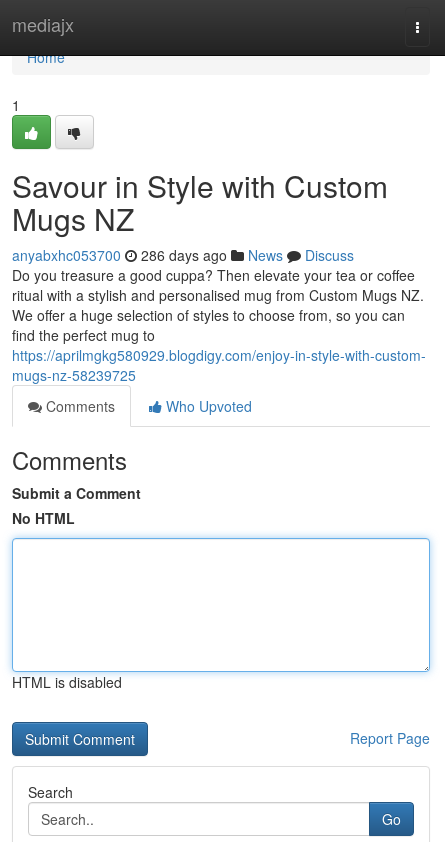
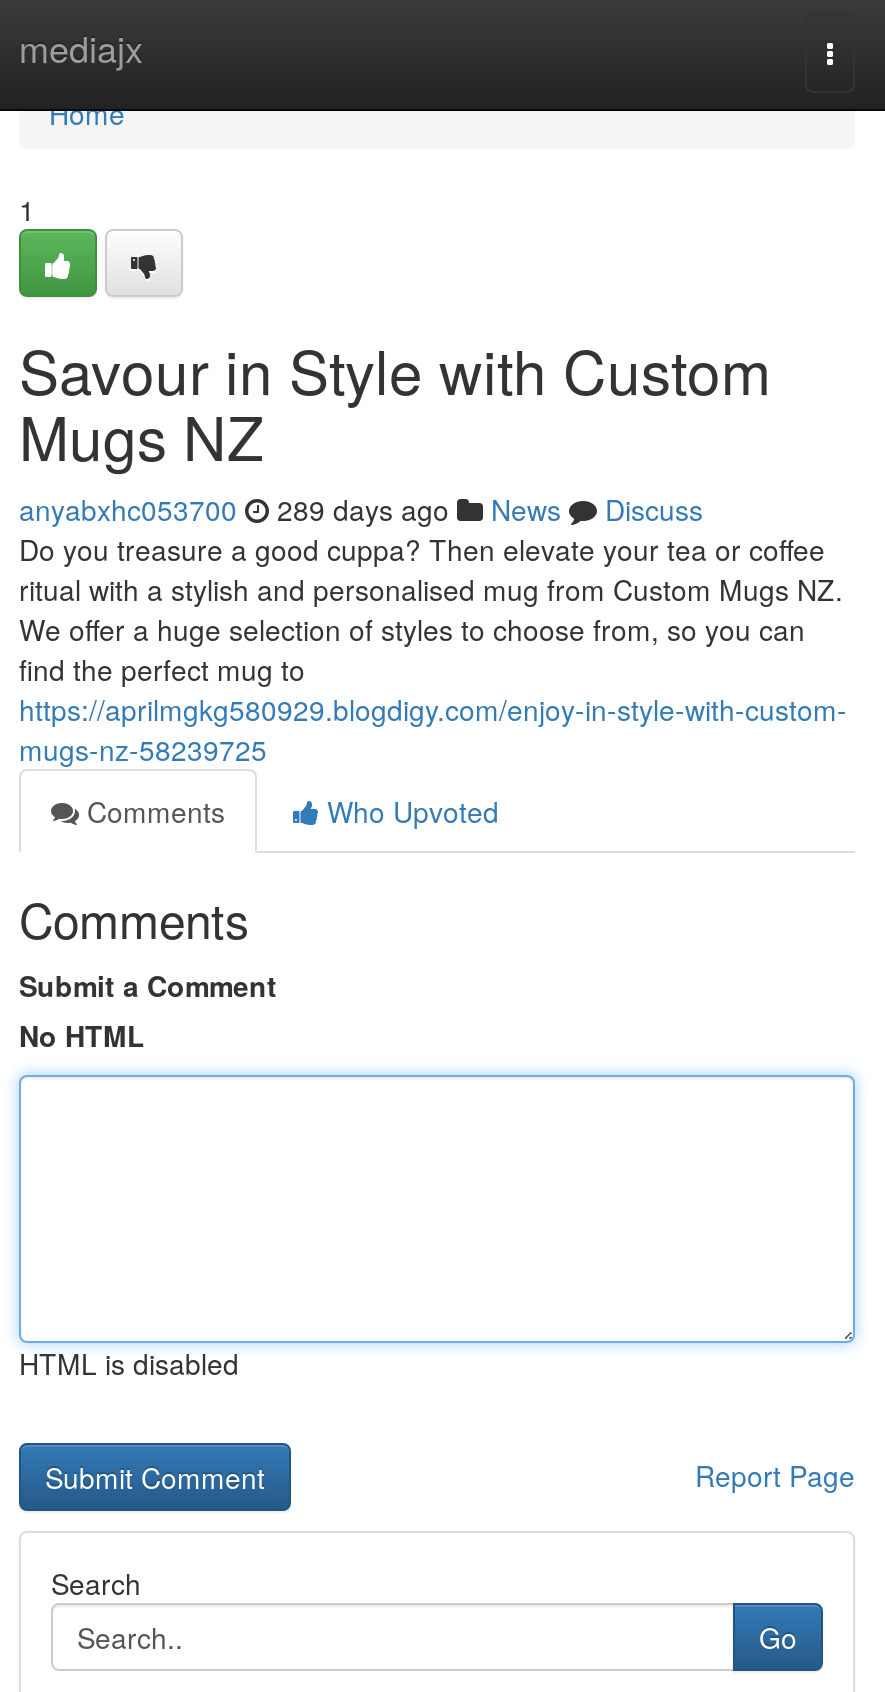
[12,245,354,265] anyabxhc053700 286 days ago News Discuss -> [19,489,703,529] anyabxhc053700 289 days ago News Discuss

